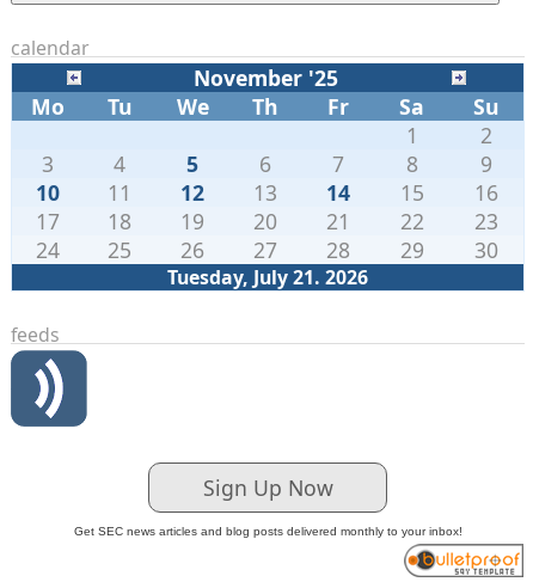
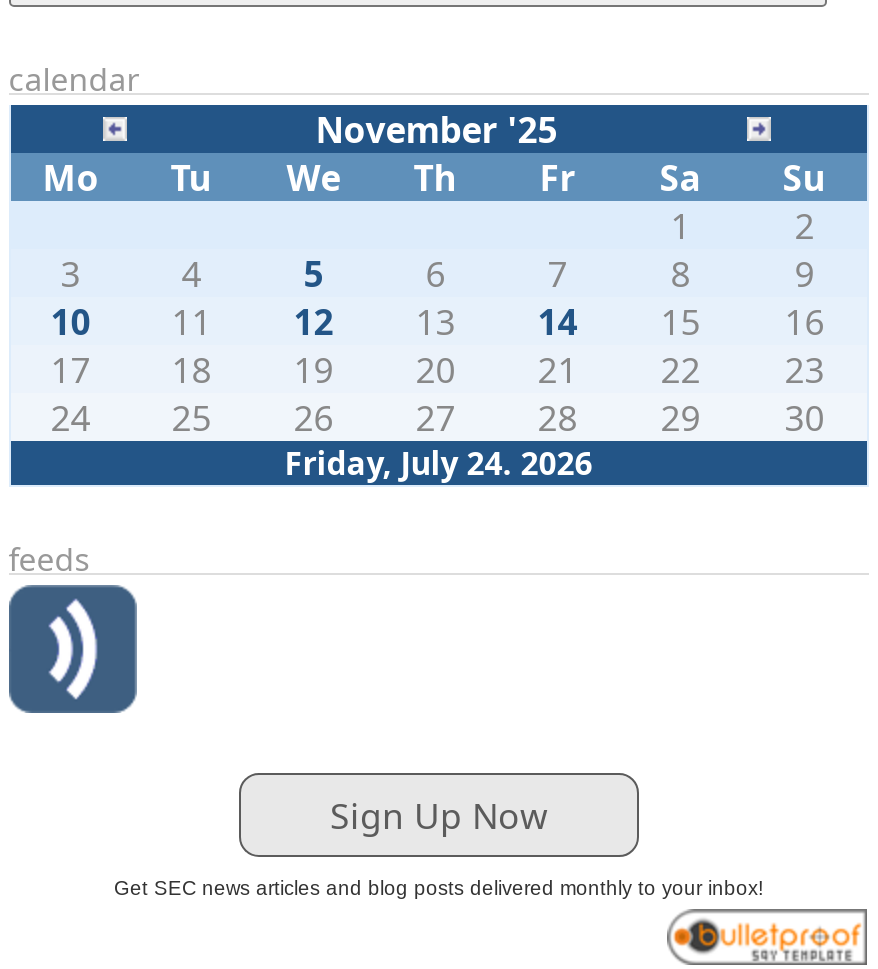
[167,265,368,291] Tuesday, July 21. 2026 -> [285,442,593,486] Friday, July 24. 2026

